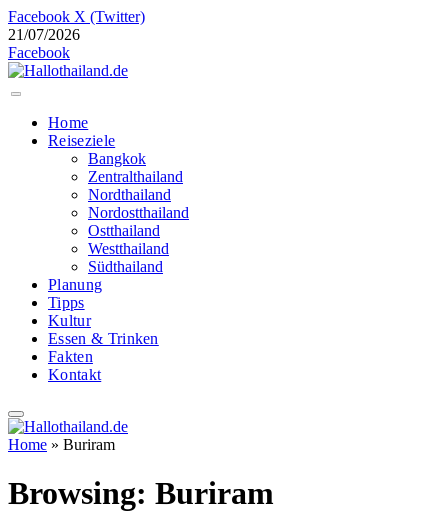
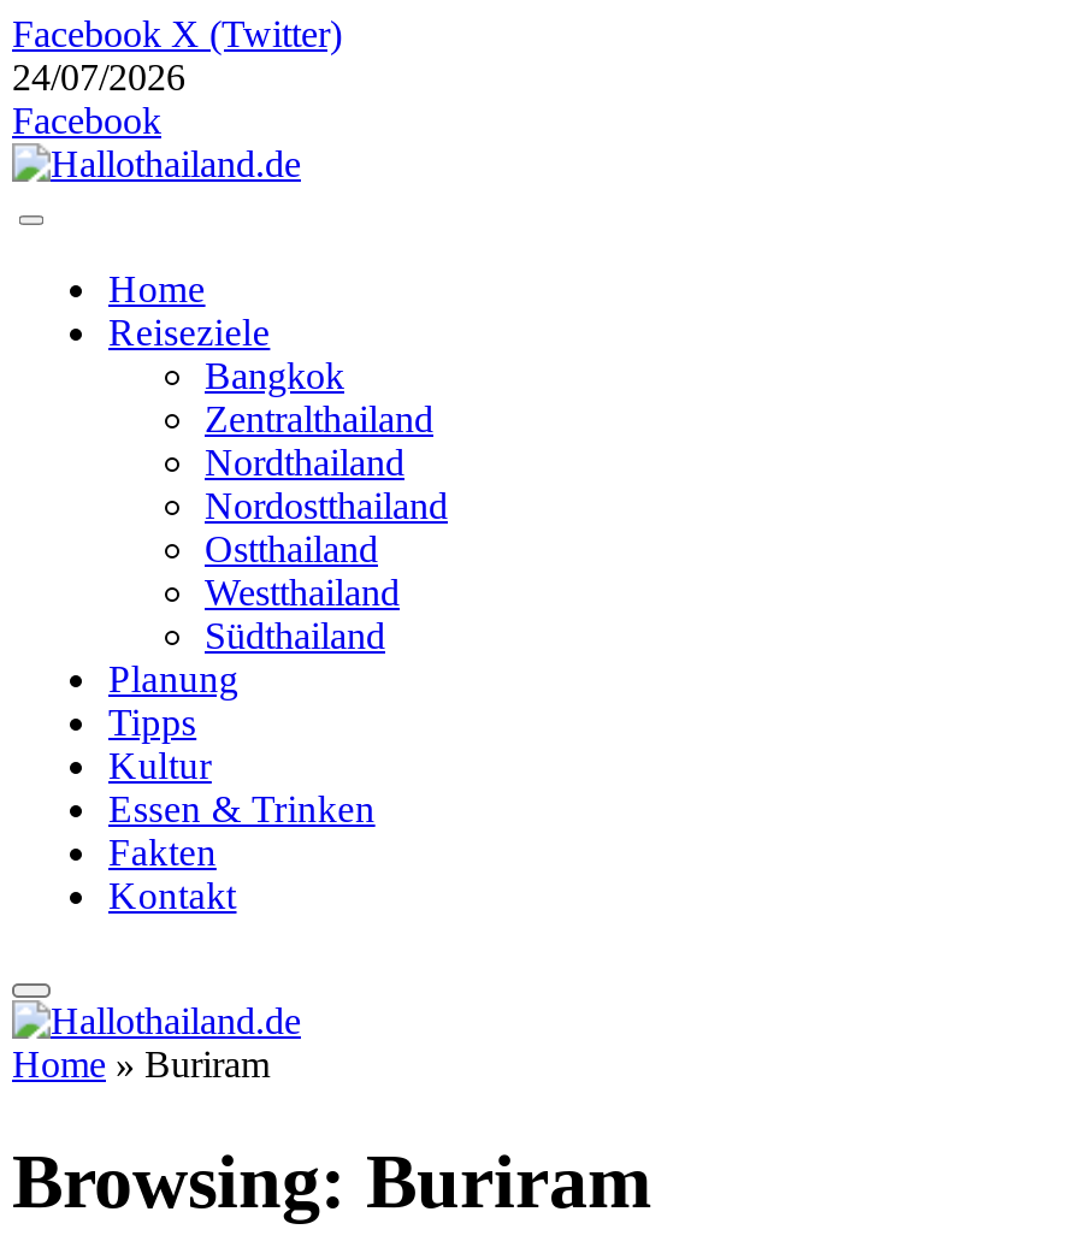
[8,26,80,43] 21/07/2026 -> [12,57,185,97] 24/07/2026

